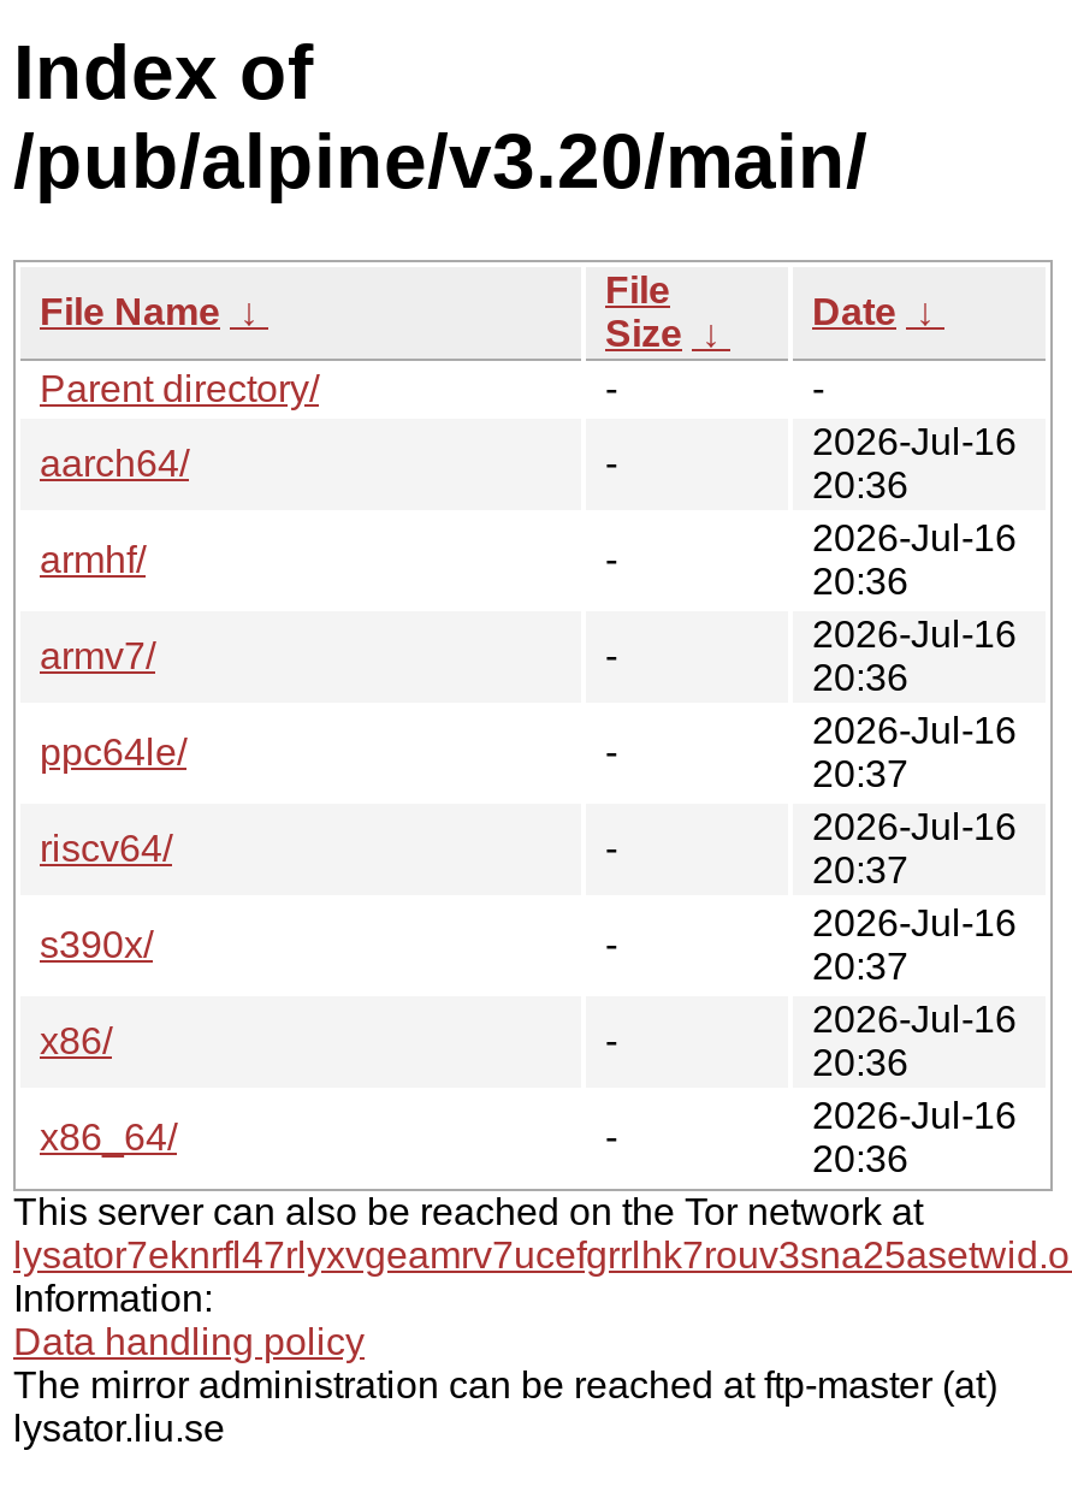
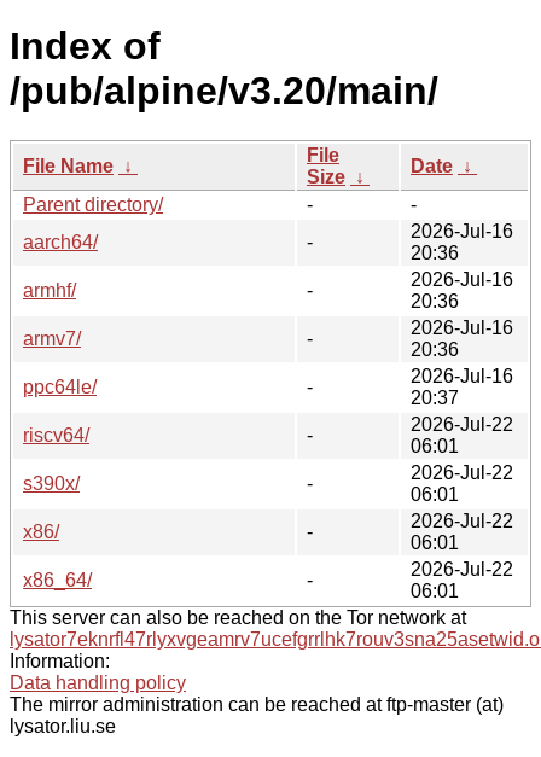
[812,806,1017,890] 2026-Jul-16 | 20:37 -> [411,414,513,456] 2026-Jul-22 | 06:01
[812,902,1017,986] 2026-Jul-16 | 20:37 -> [411,462,513,505] 2026-Jul-22 | 06:01
[812,998,1017,1083] 2026-Jul-16 | 20:36 -> [411,511,513,553] 2026-Jul-22 | 06:01
[812,1095,1017,1179] 2026-Jul-16 | 20:36 -> [411,559,513,601] 2026-Jul-22 | 06:01

